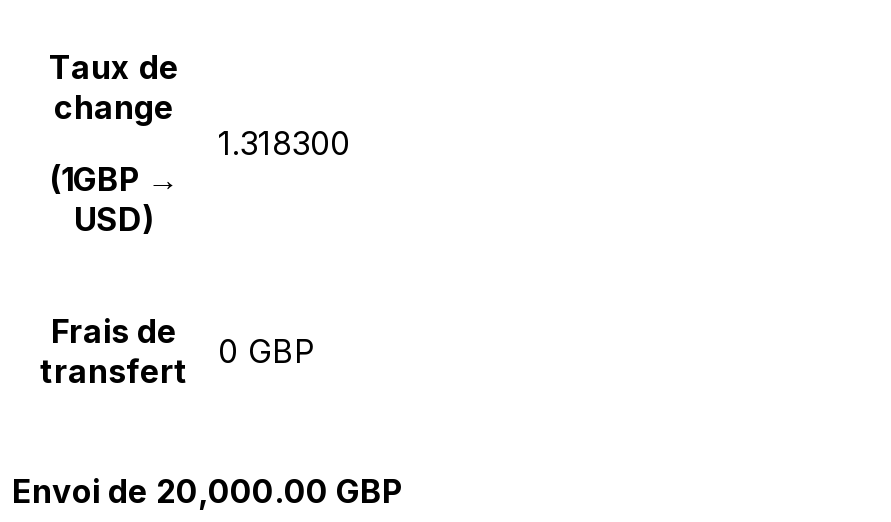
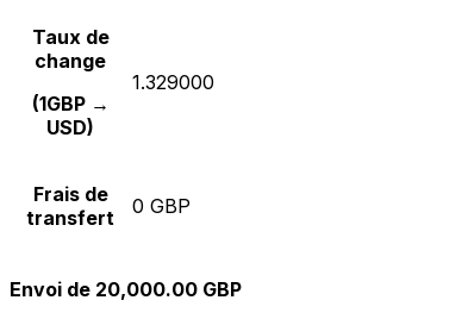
[218,122,350,162] 1.318300 -> [132,70,214,94] 1.329000

